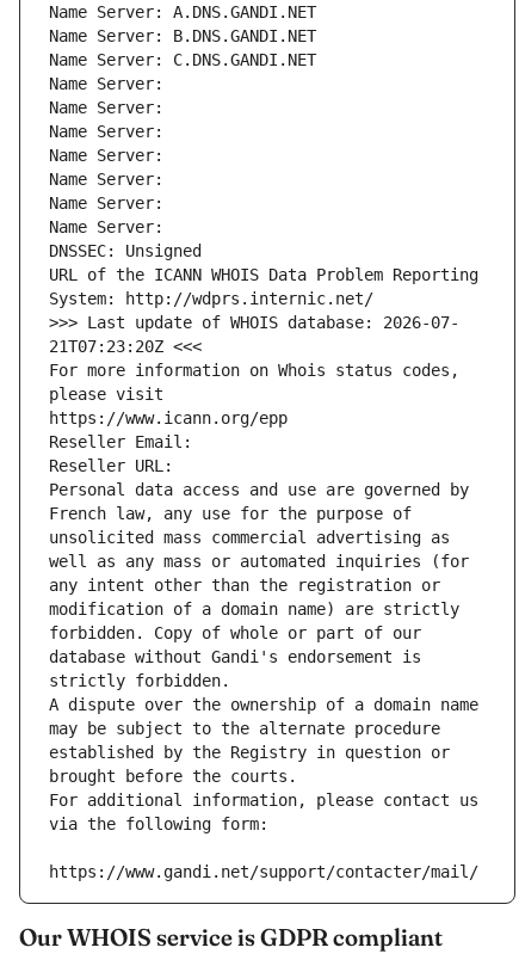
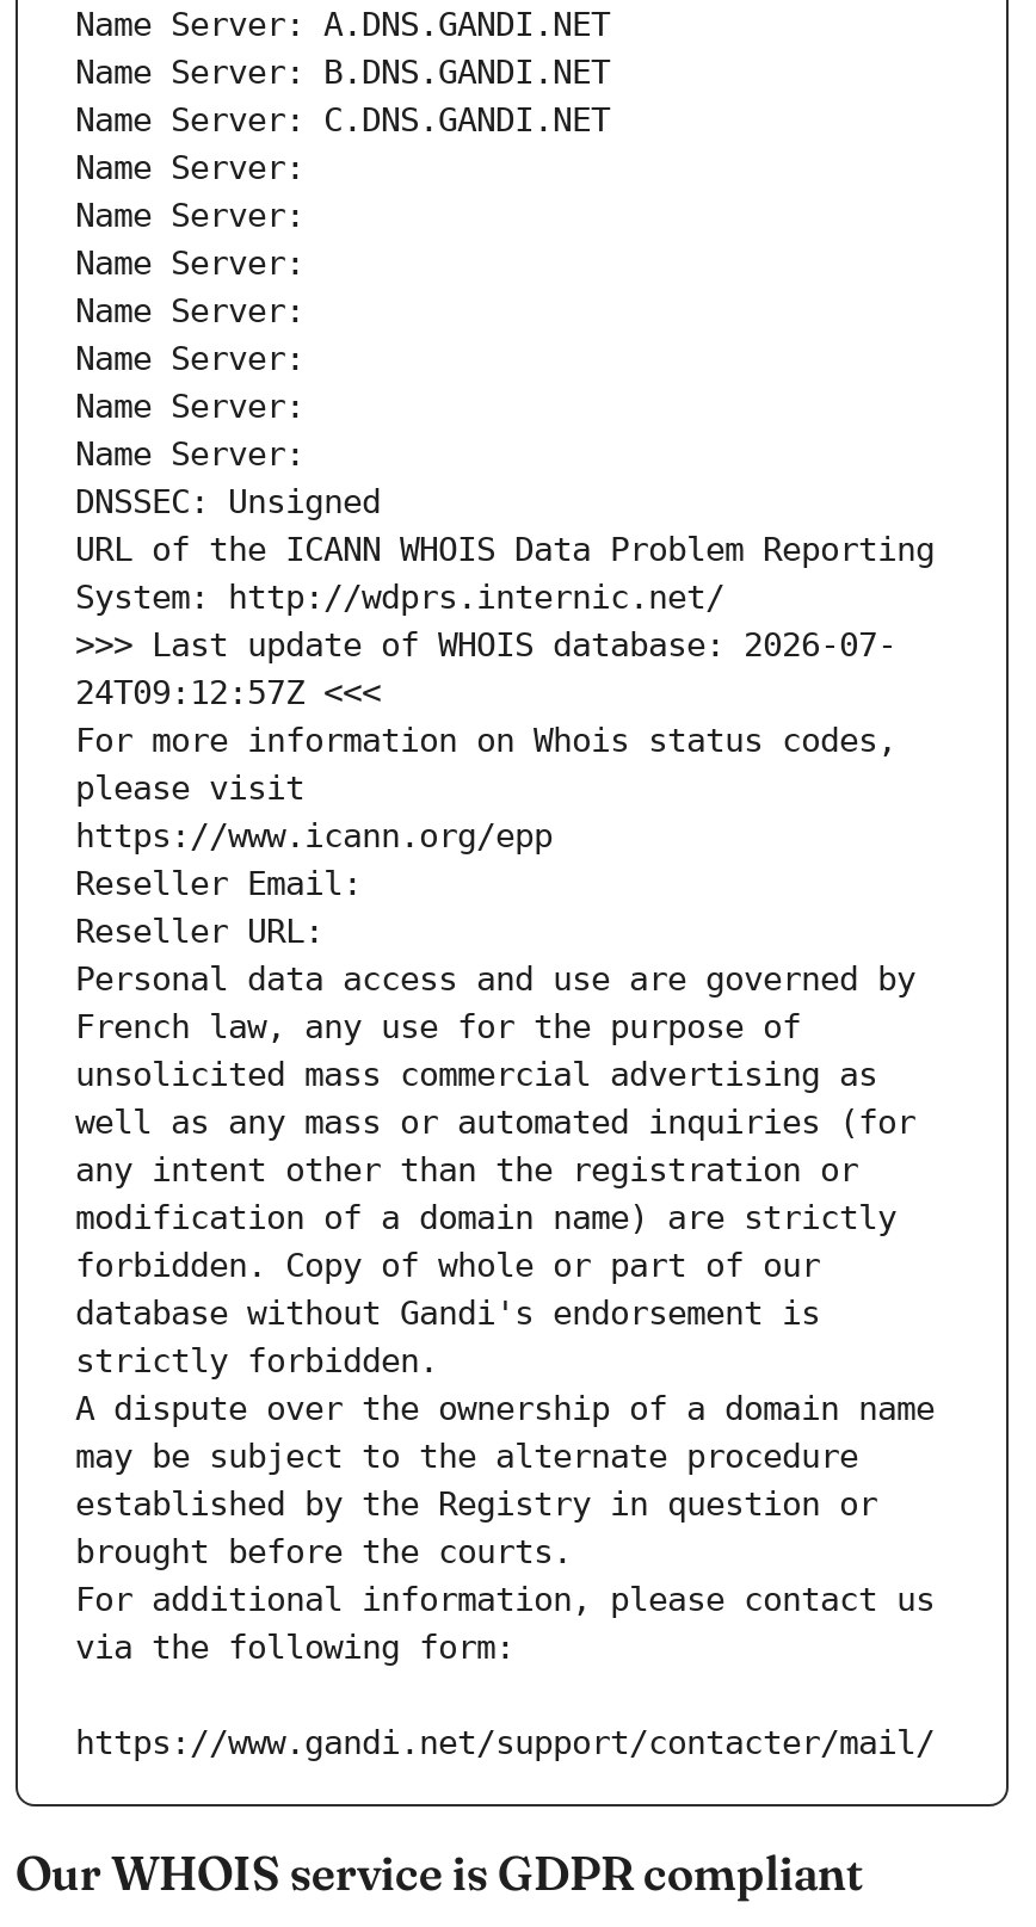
[49,337,202,356] 21T07:23:20Z <<< -> [75,674,381,712] 24T09:12:57Z <<<

